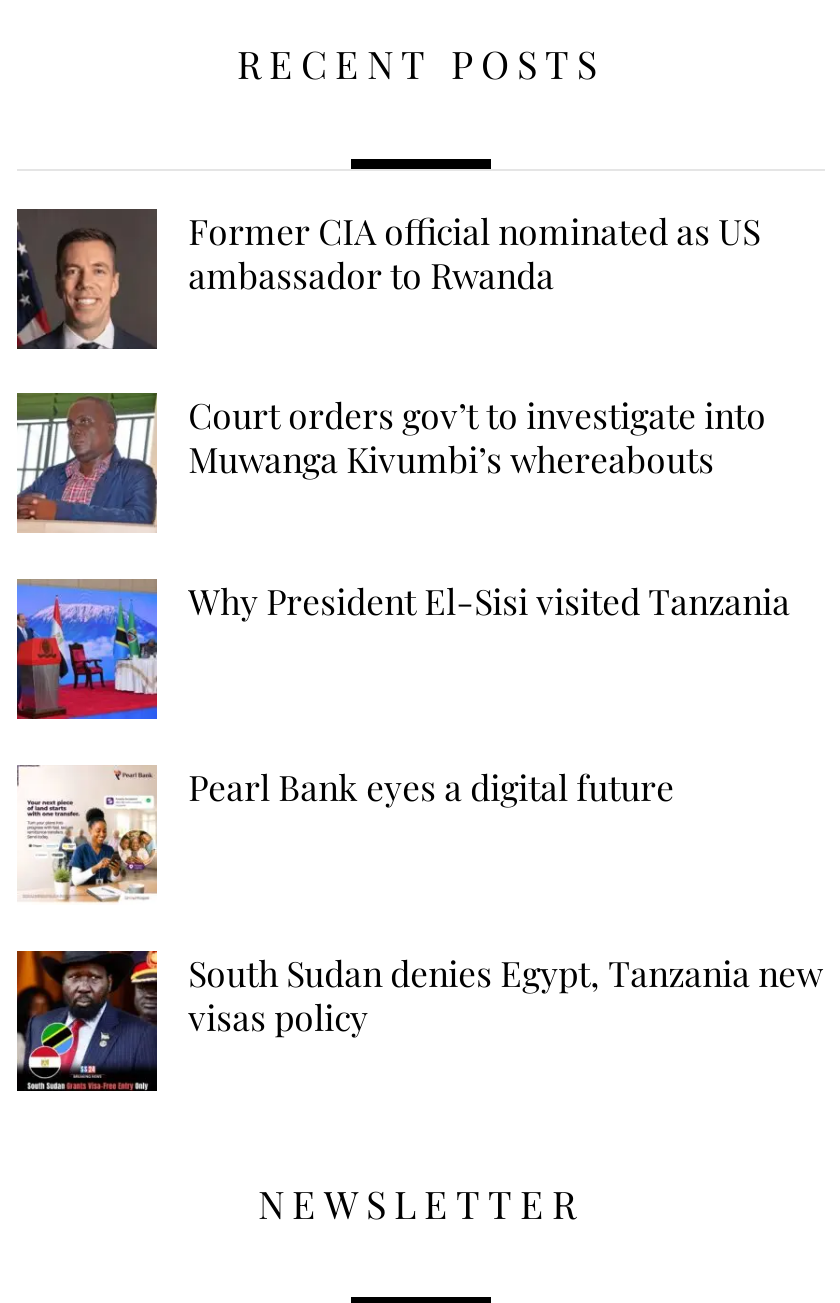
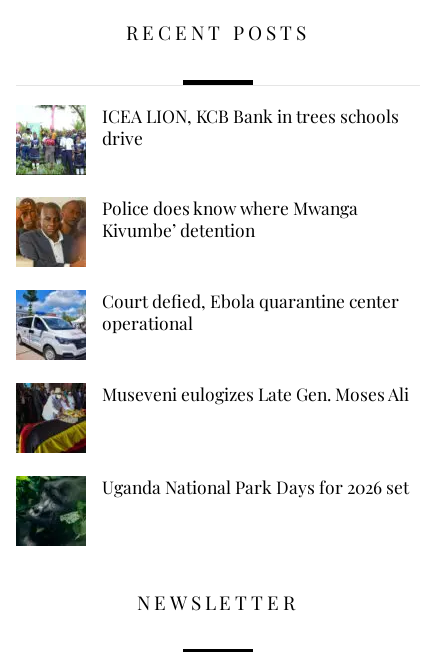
[15,206,760,349] [image] | Former CIA official nominated as US | ambassador to Rwanda -> [15,104,399,175] [image] | ICEA LION, KCB Bank in trees schools | drive
[17,391,766,533] [image] | Court orders gov’t to investigate into | Muwanga Kivumbi’s whereabouts -> [15,196,358,268] [image] | Police does know where Mwanga | Kivumbe’ detention
[15,577,790,721] [image] | Why President El-Sisi visited Tanzania -> [15,289,399,361] [image] | Court defied, Ebola quarantine center | operational
[17,763,674,905] [image] | Pearl Bank eyes a digital future -> [15,382,409,454] [image] | Museveni eulogizes Late Gen. Moses Ali
[15,948,822,1091] [image] | South Sudan denies Egypt, Tanzania new | visas policy -> [15,475,409,546] [image] | Uganda National Park Days for 2026 set

